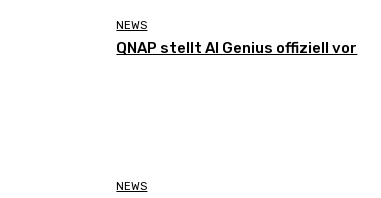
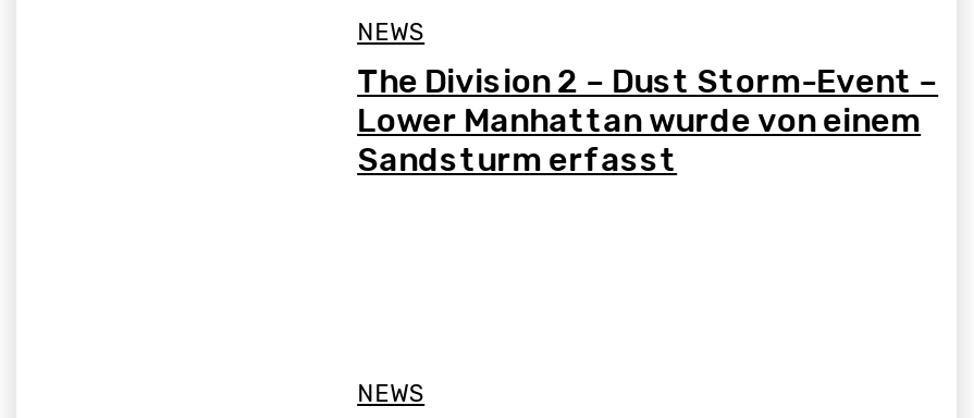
[116,39,357,57] QNAP stellt AI Genius offiziell vor -> [357,62,938,180] The Division 2 – Dust Storm-Event – | Lower Manhattan wurde von einem | Sandsturm erfasst

